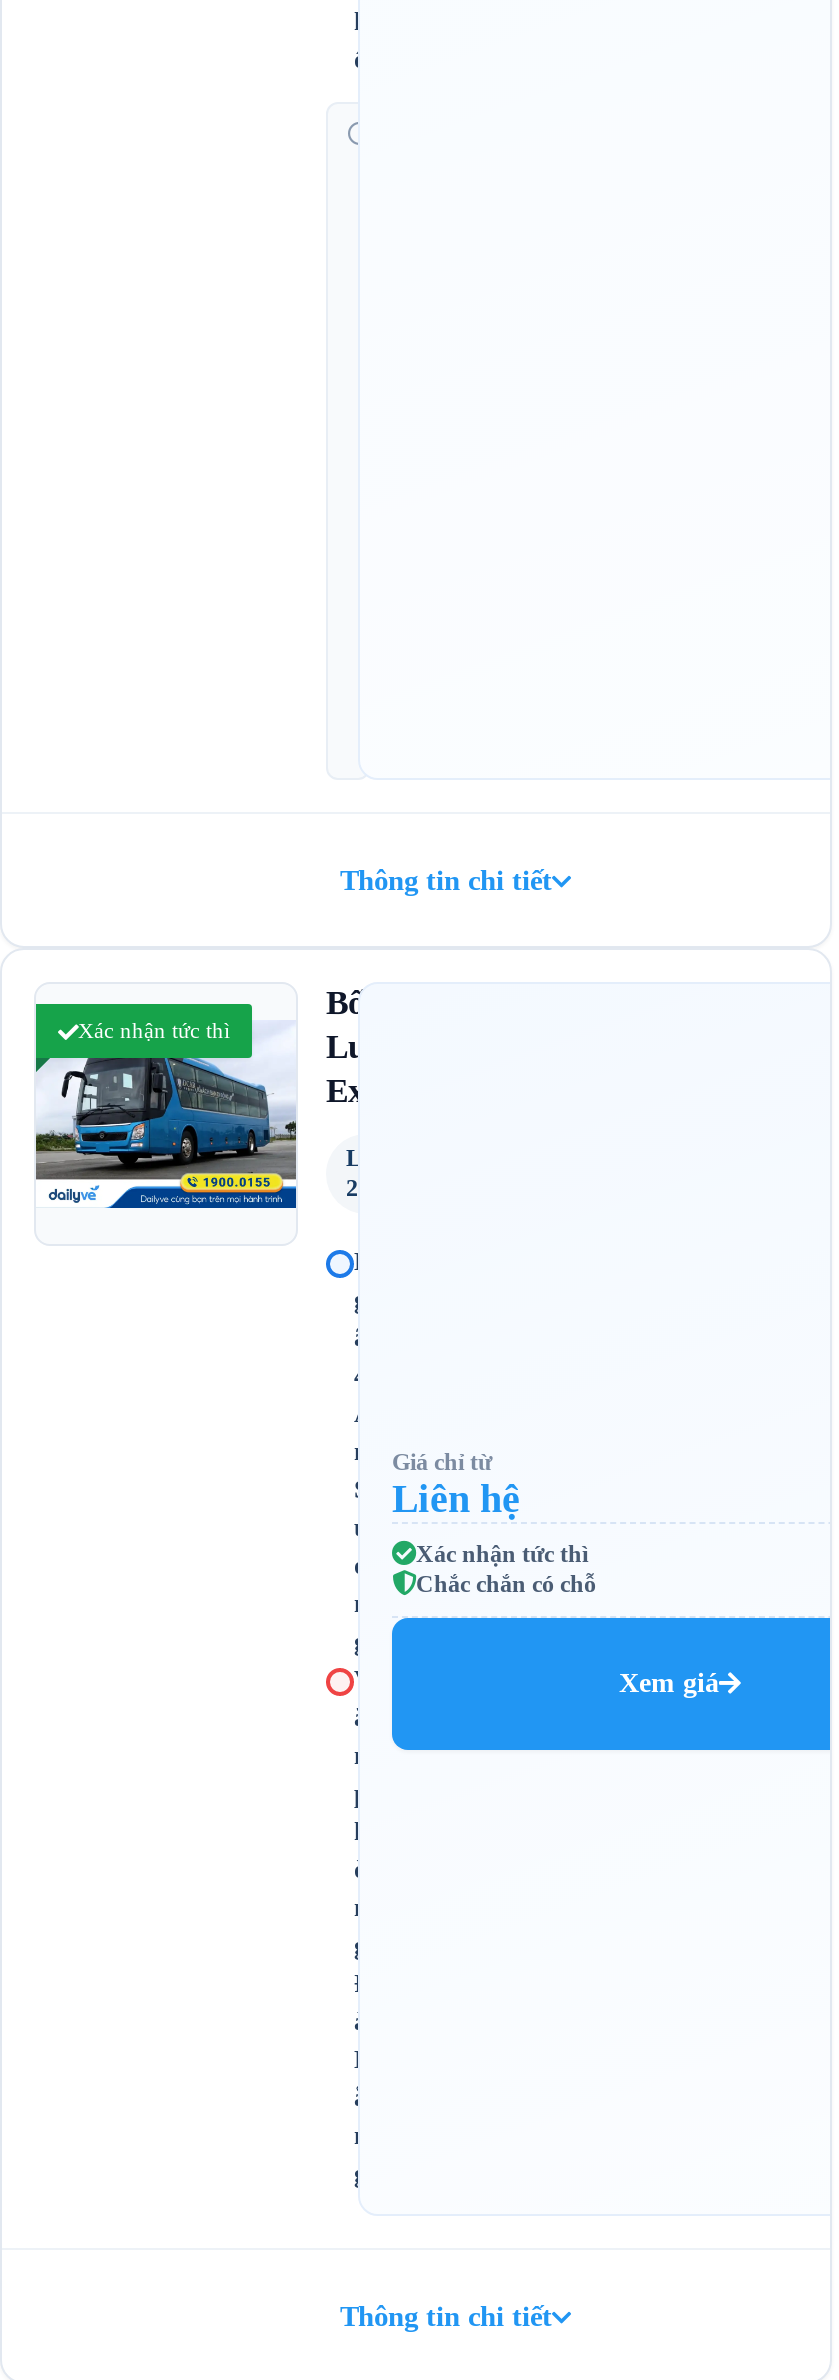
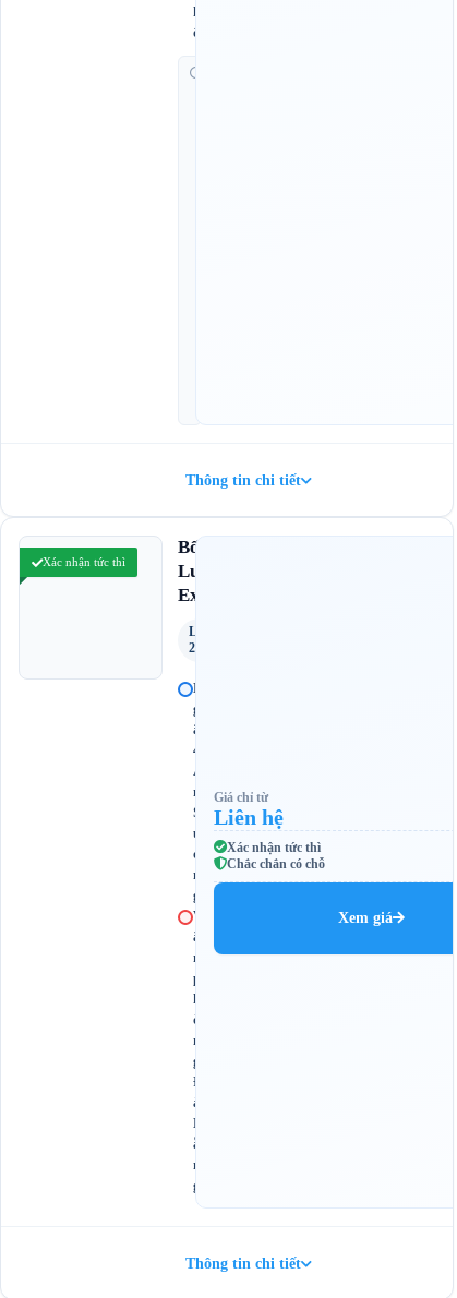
[34,1056,298,1210] [image] -> none

